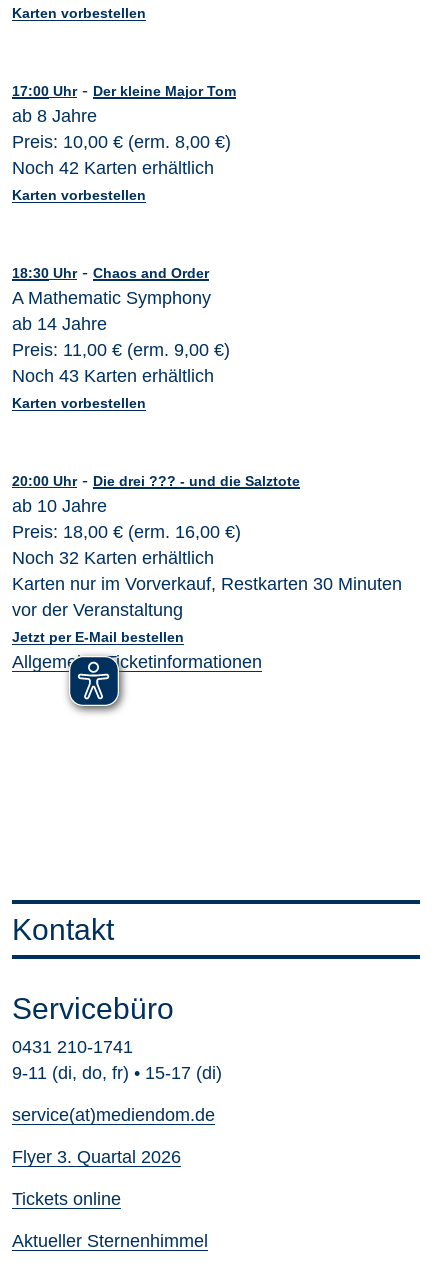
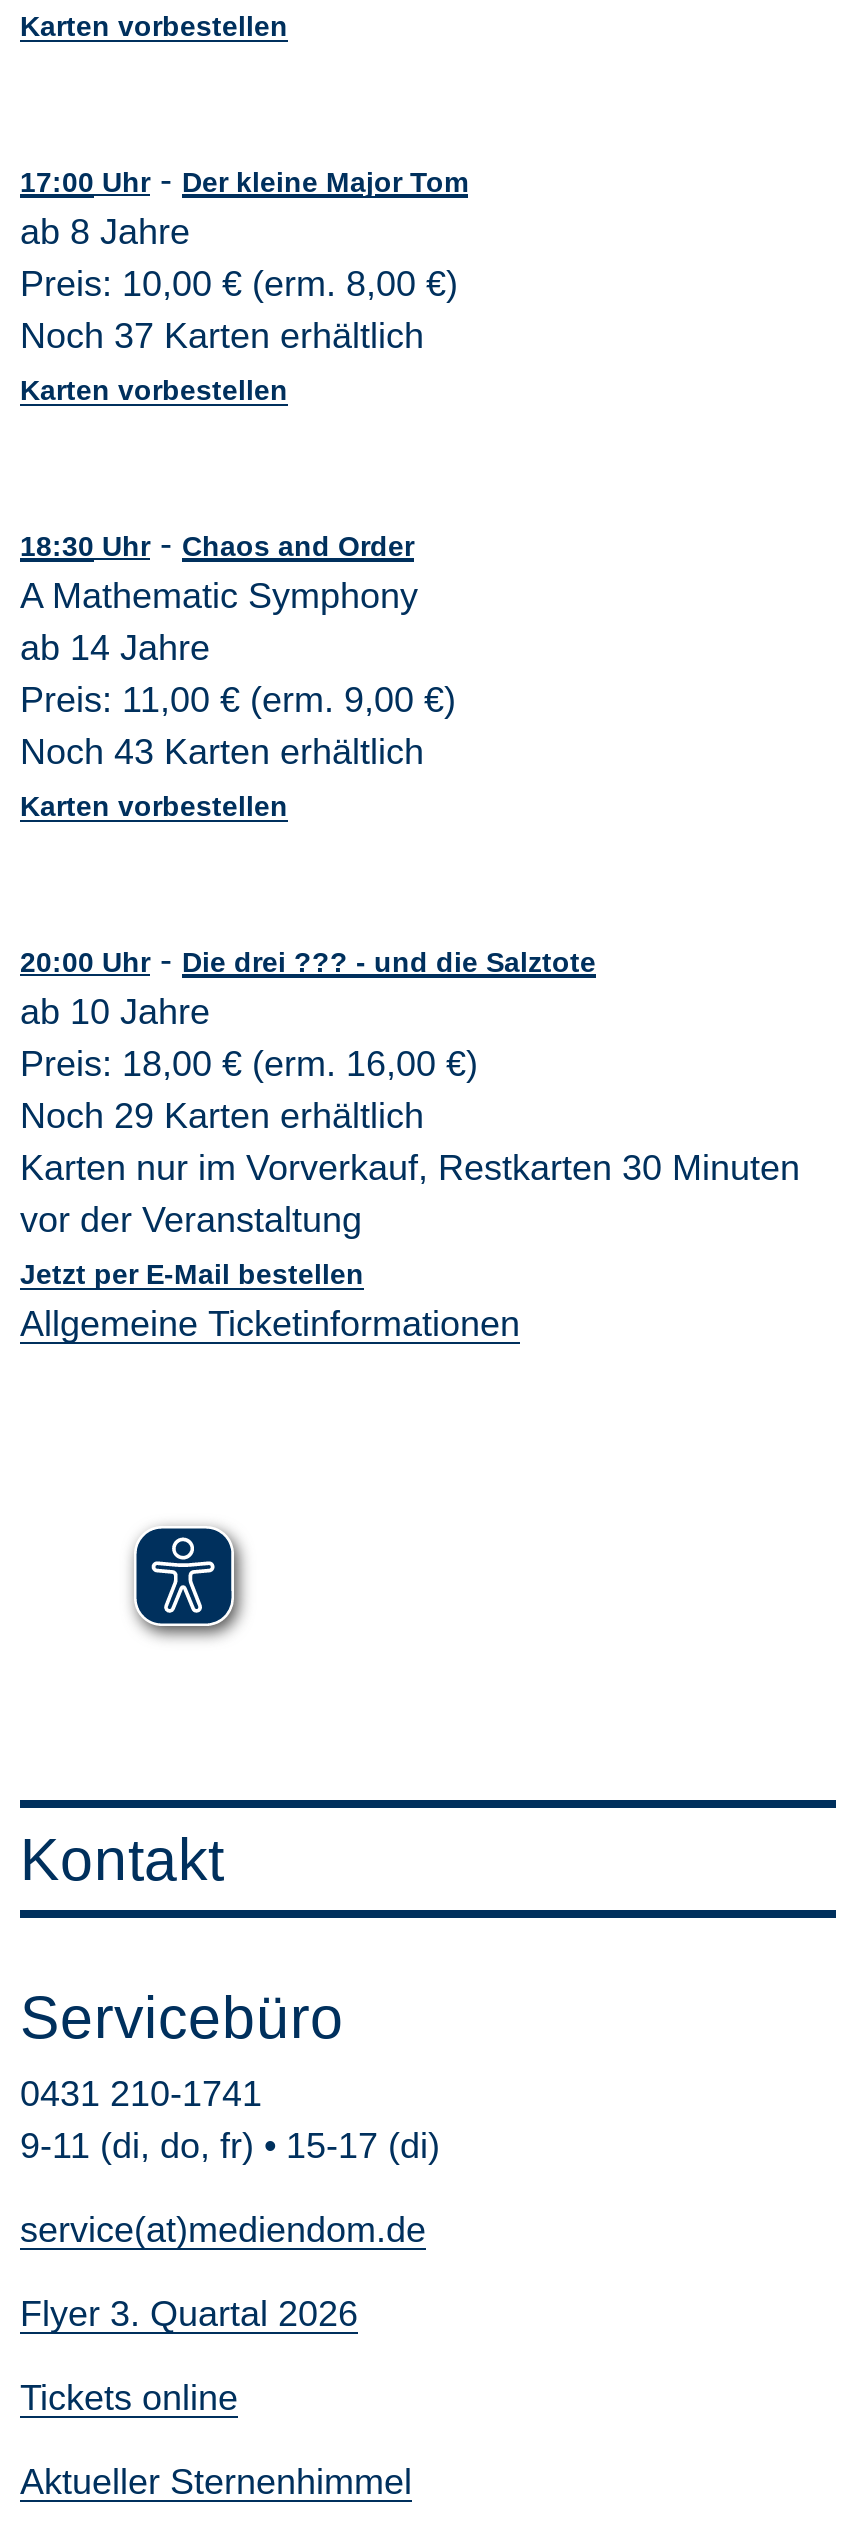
[12,158,214,178] Noch 42 Karten erhältlich -> [20,316,424,356] Noch 37 Karten erhältlich
[12,548,214,568] Noch 32 Karten erhältlich -> [20,1096,424,1136] Noch 29 Karten erhältlich
[66,674,126,714] [image] -> none
none -> [128,1524,248,1642] [image]

